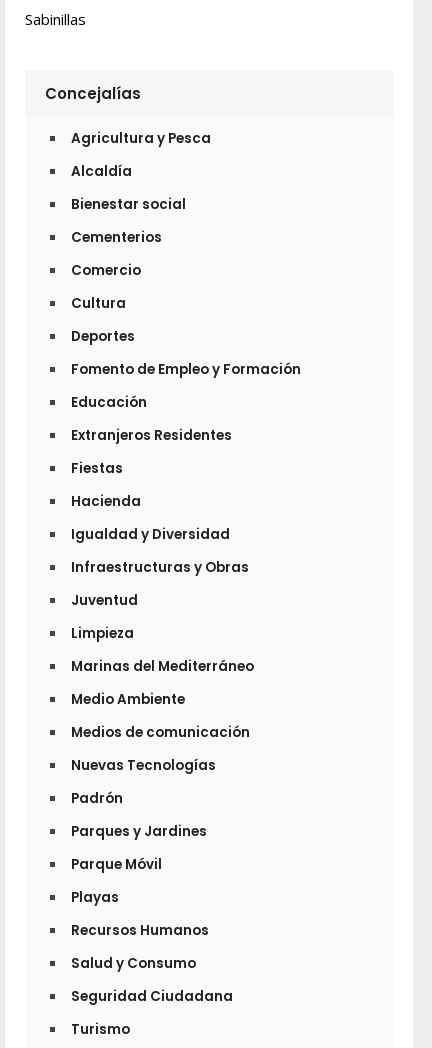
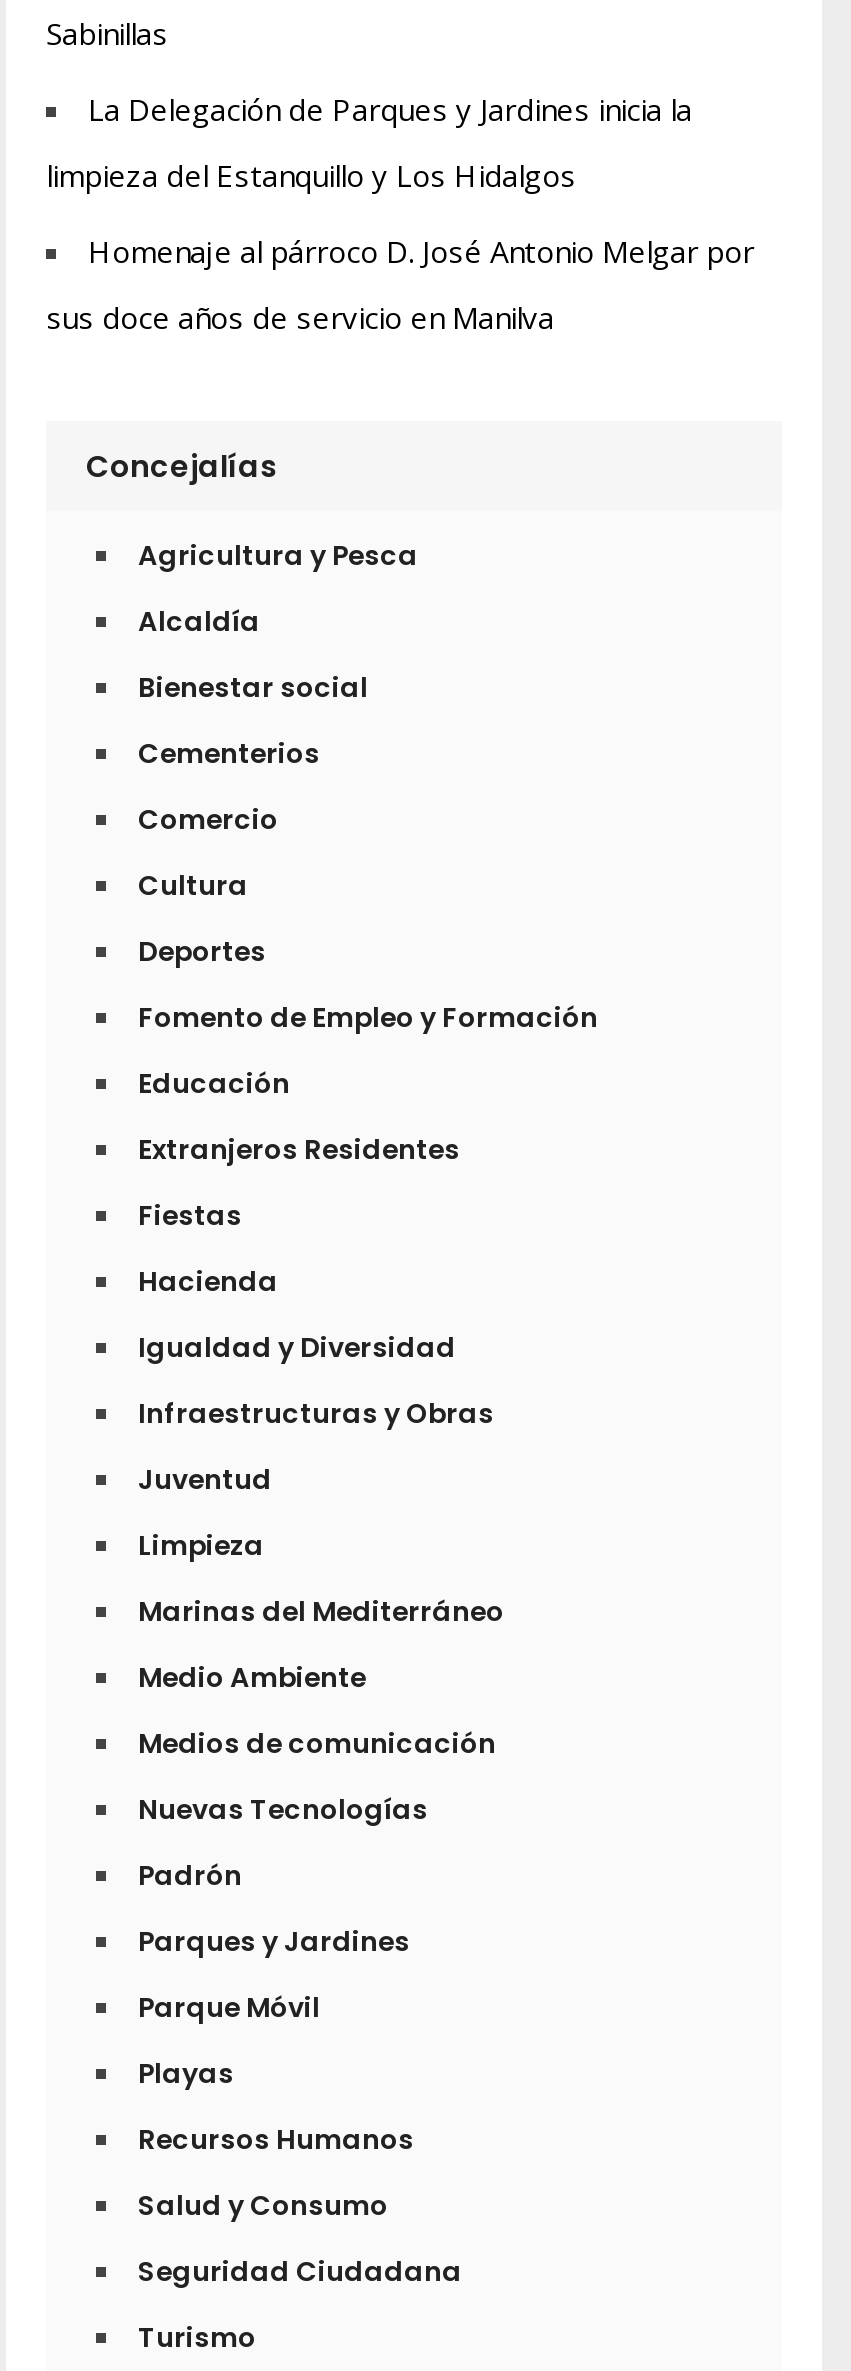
none -> [46,89,754,337] La Delegación de Parques y Jardines inicia la | limpieza del Estanquillo y Los Hidalgos | Homenaje al párroco D. José Antonio Melgar por | sus doce años de servicio en Manilva

